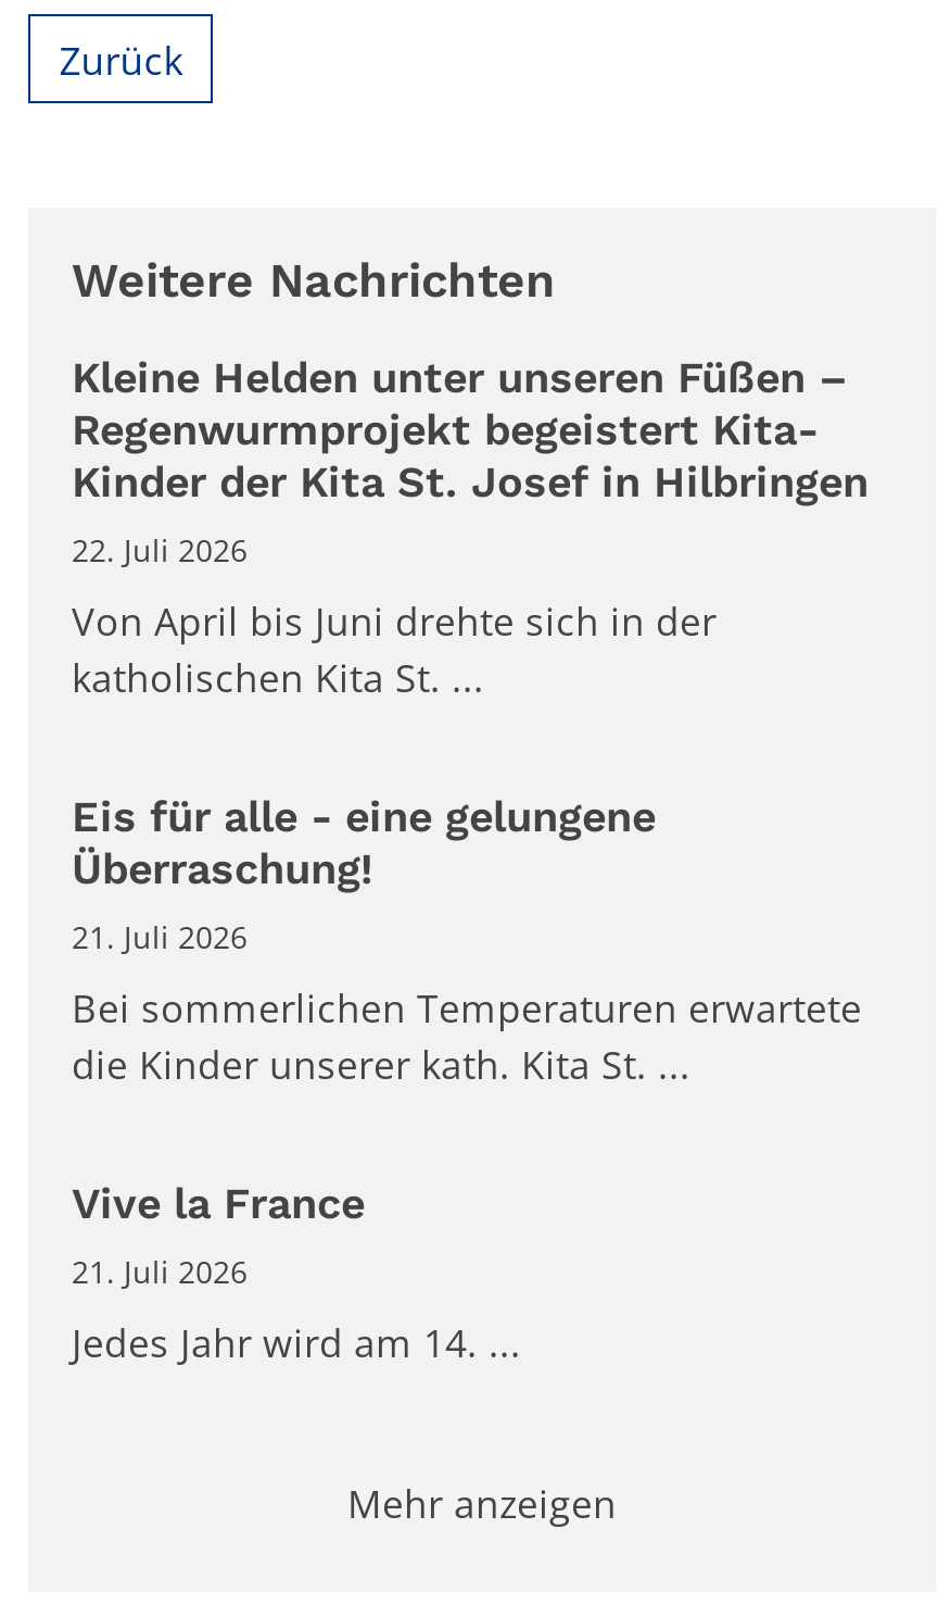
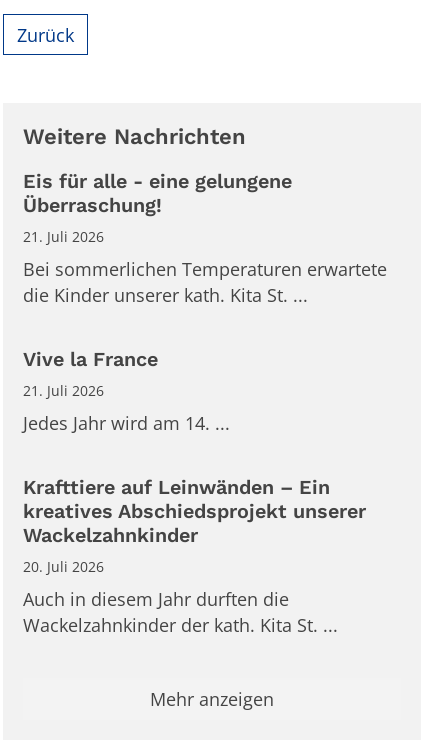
[72,354,869,704] Kleine Helden unter unseren Füßen – | Regenwurmprojekt begeistert Kita- | Kinder der Kita St. Josef in Hilbringen | 22. Juli 2026 | Von April bis Juni drehte sich in der | katholischen Kita St. ... -> none
moved [72,793,862,1369] -> [23,170,387,435]: Eis für alle - eine gelungene | Überraschung! | 21. Juli 2026 | Bei sommerlichen Temperaturen erwartete | die Kinder unserer kath. Kita St. ... | Vive la France | 21. Juli 2026 | Jedes Jahr wird am 14. ...
none -> [23,476,366,637] Krafttiere auf Leinwänden – Ein | kreatives Abschiedsprojekt unserer | Wackelzahnkinder | 20. Juli 2026 | Auch in diesem Jahr durften die | Wackelzahnkinder der kath. Kita St. ...

